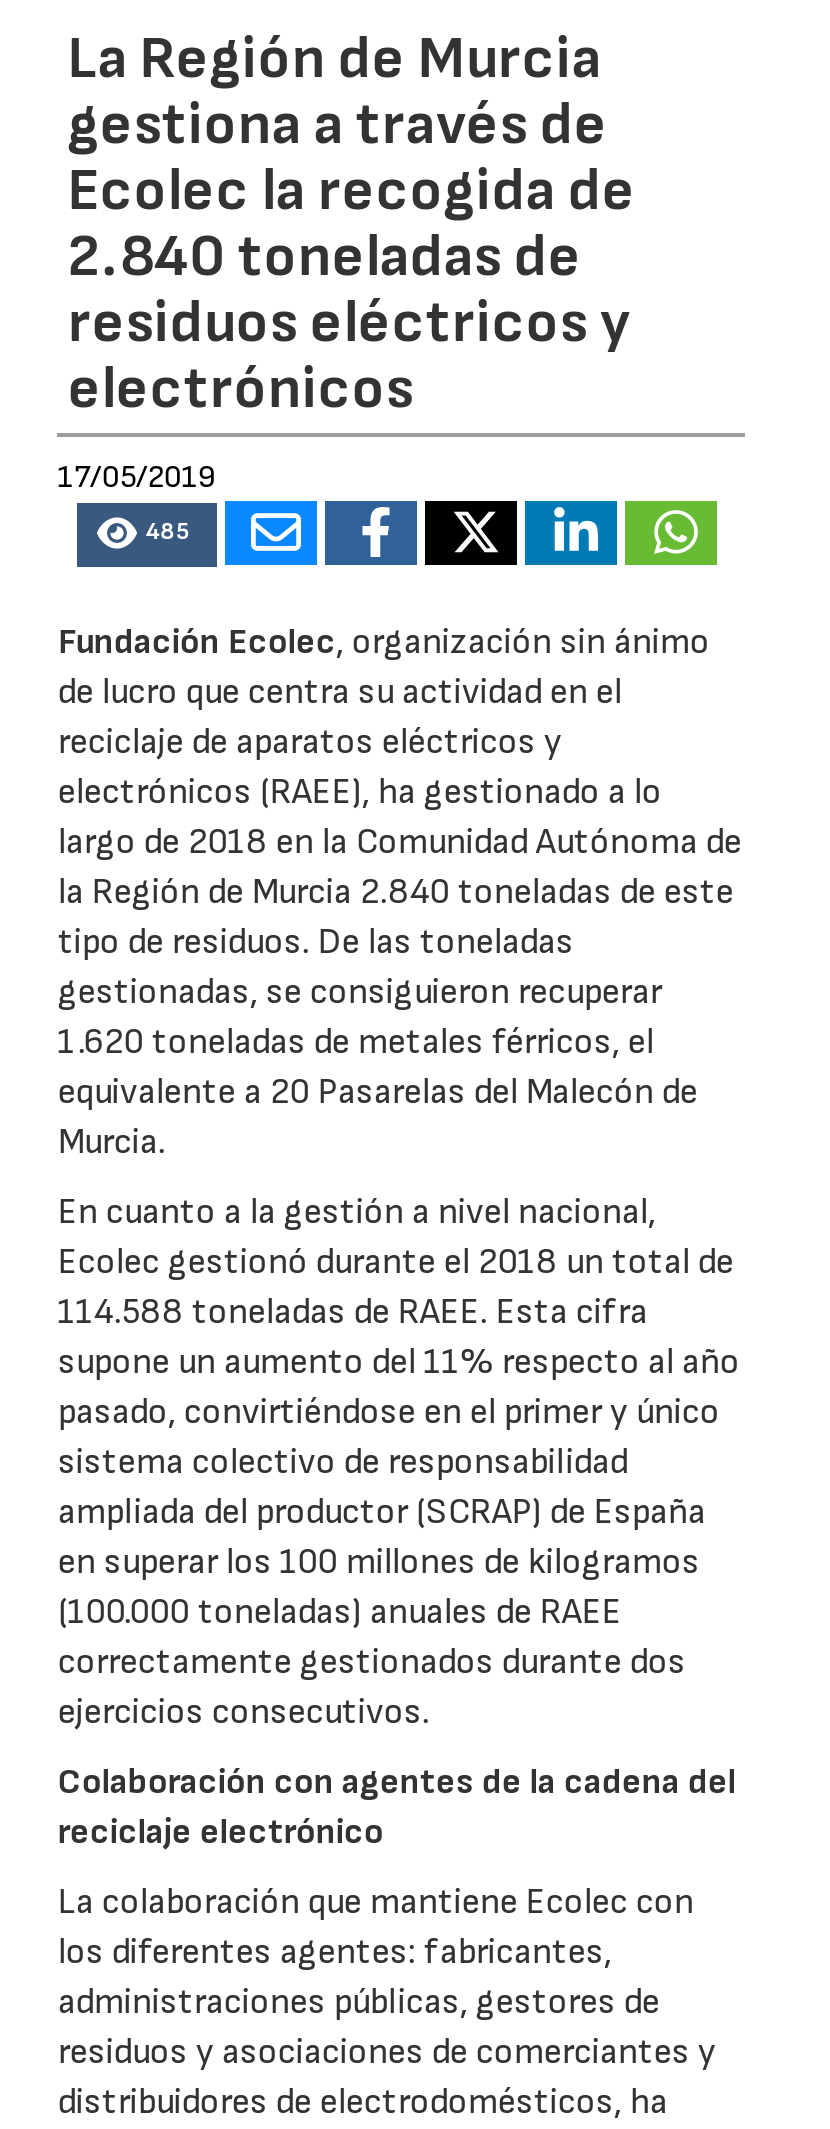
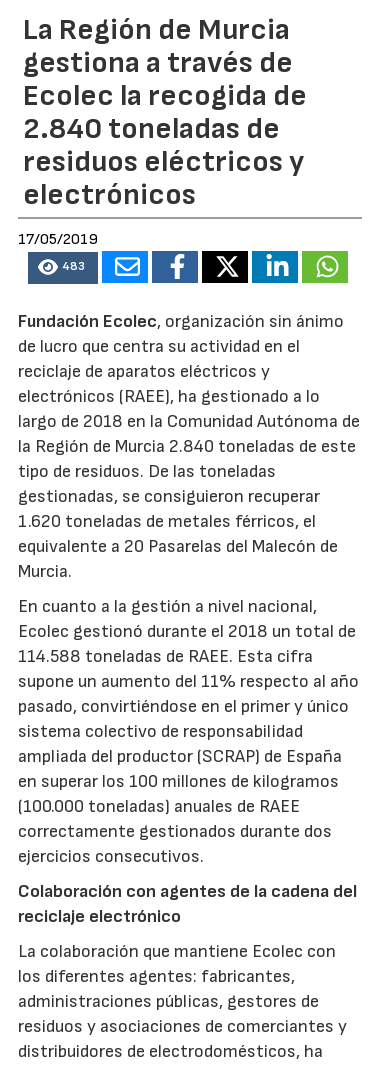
[146,517,190,547] 485 -> [63,259,85,274] 483

